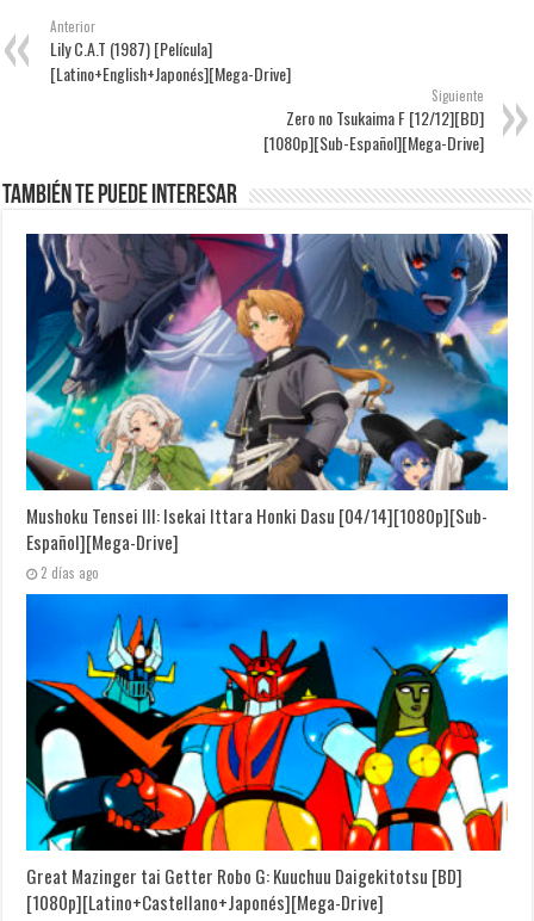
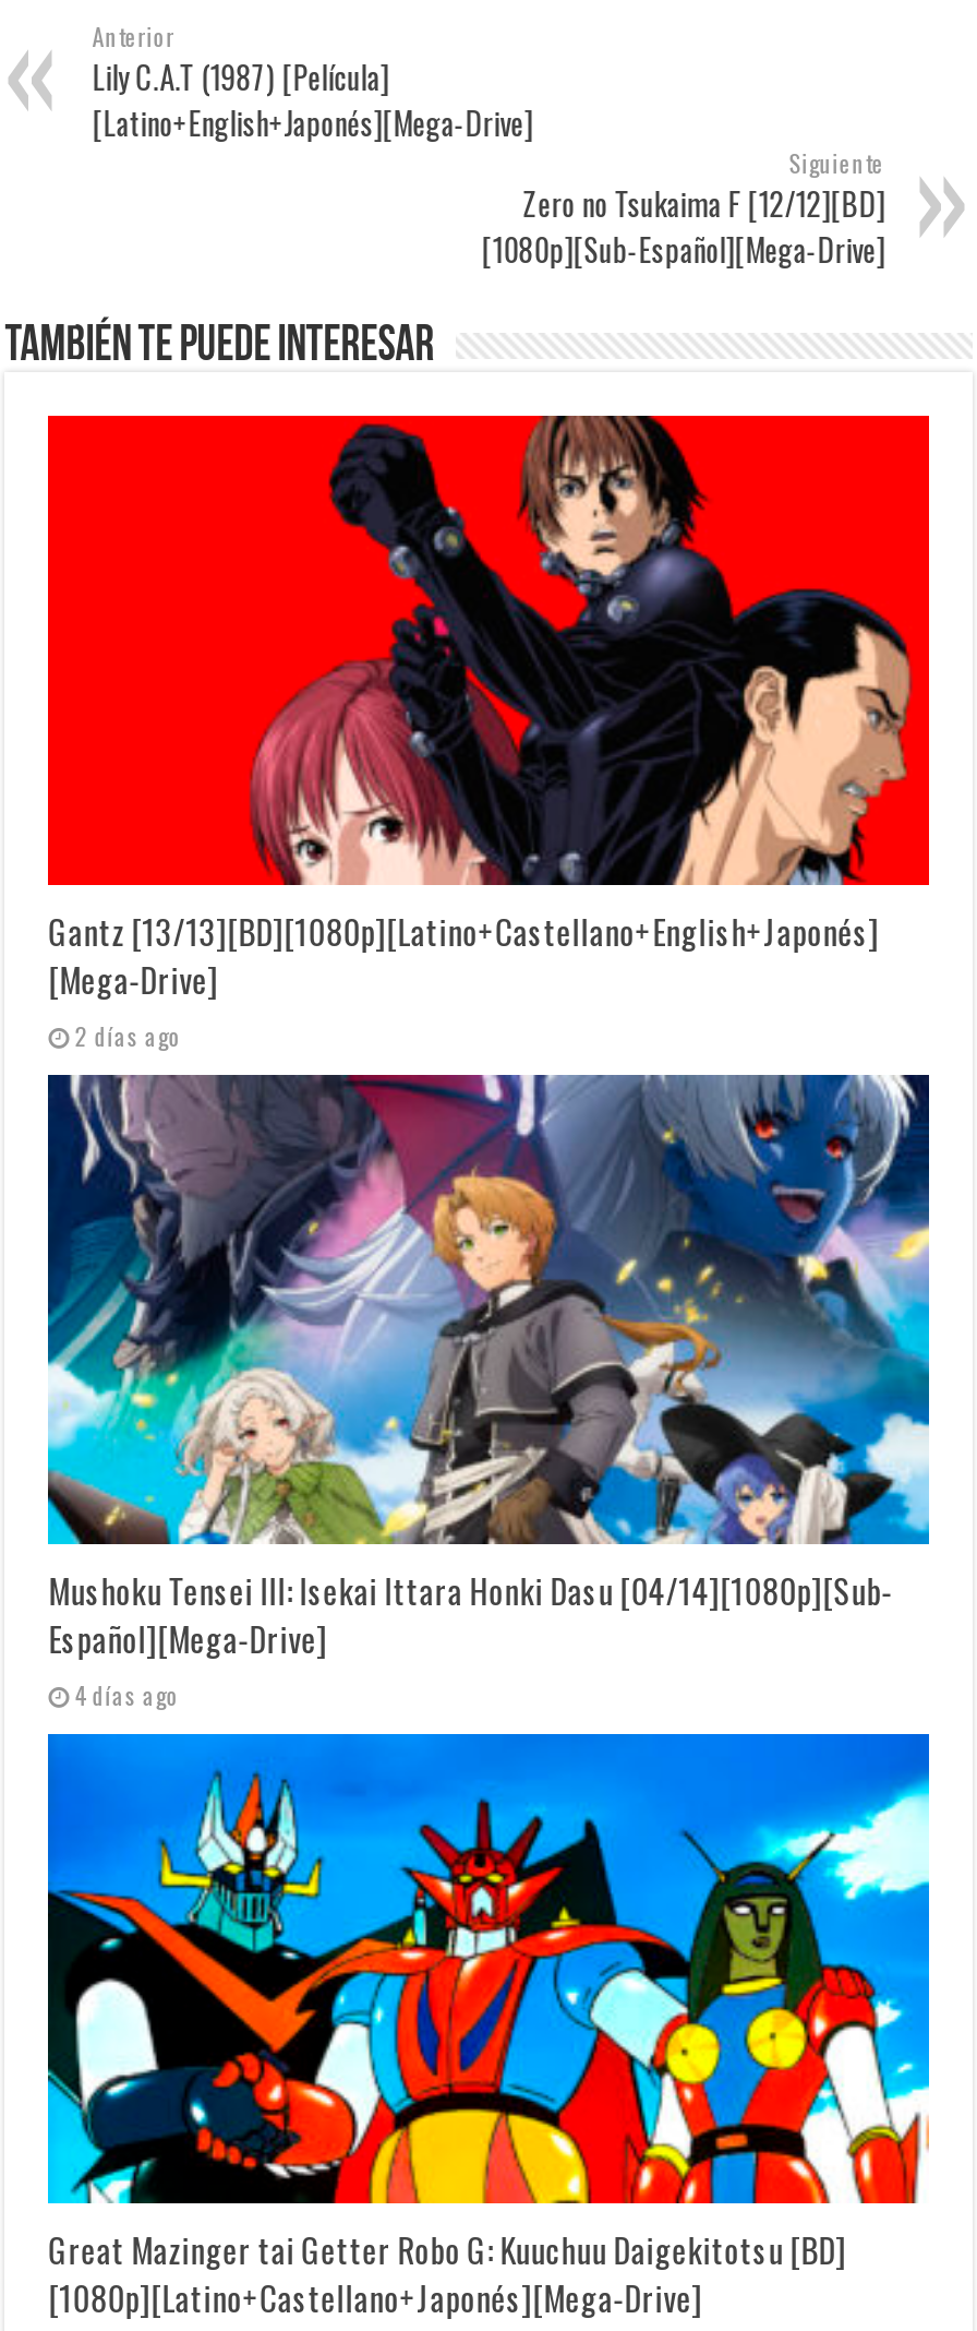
none -> [46,414,931,1054] [image] | Gantz [13/13][BD][1080p][Latino+Castellano+English+Japonés] | [Mega-Drive] | 2 días ago
[41,563,99,582] 2 días ago -> [75,1677,179,1712] 4 días ago

